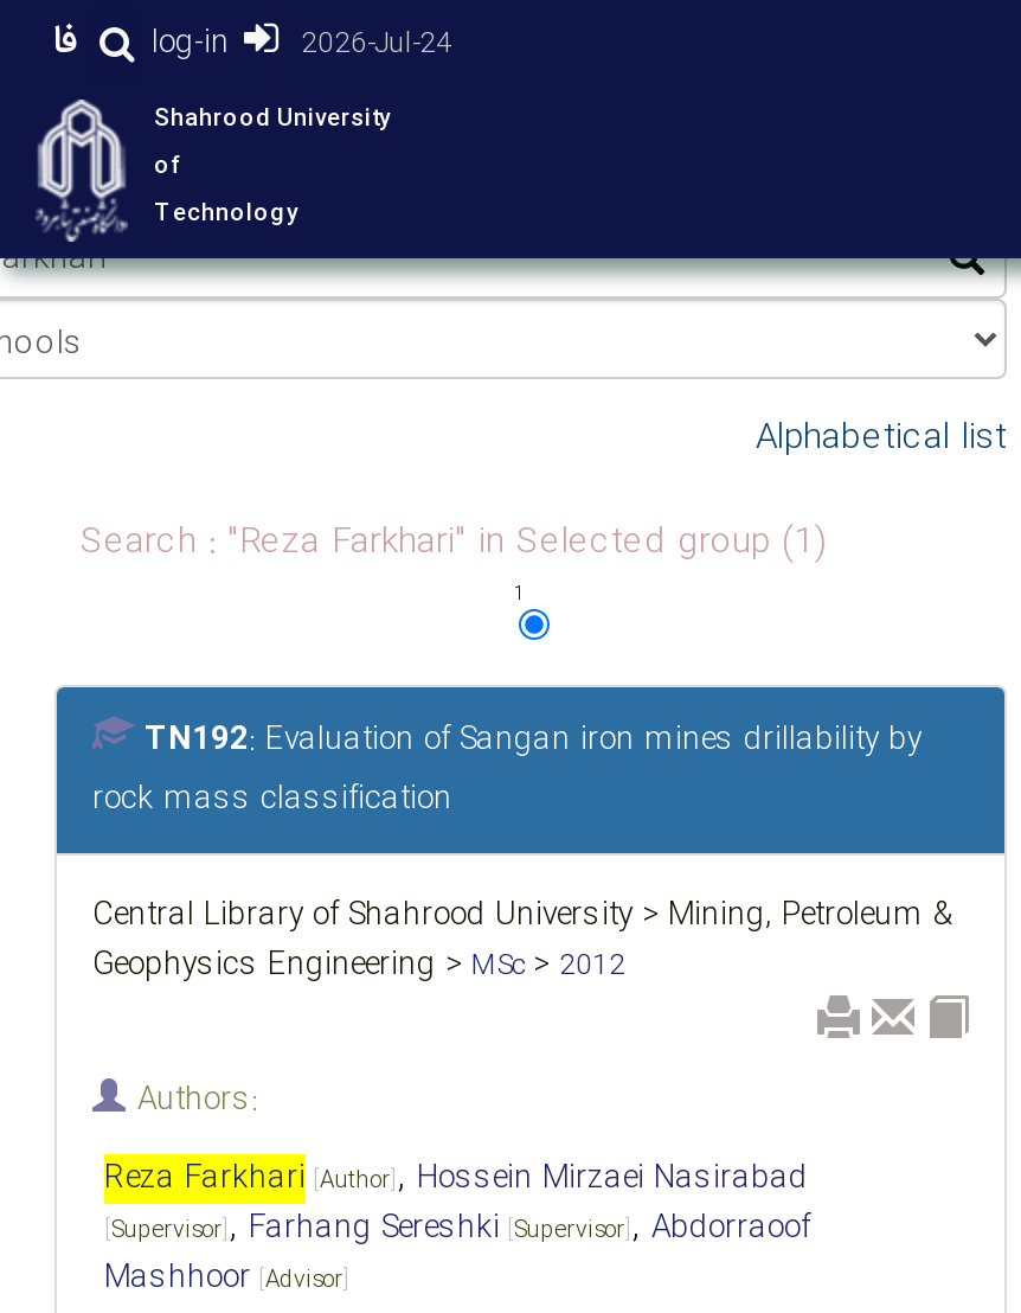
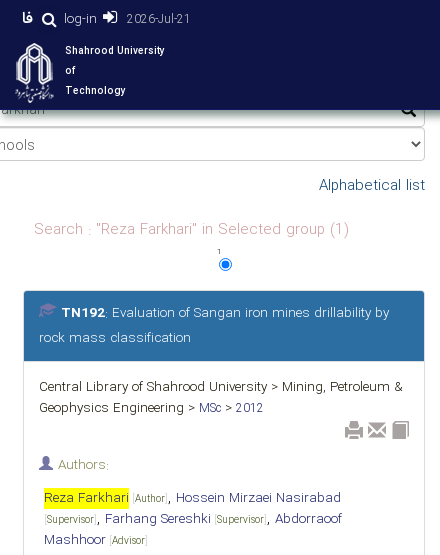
[301,21,452,66] 2026-Jul-24 -> [127,10,191,29] 2026-Jul-21

